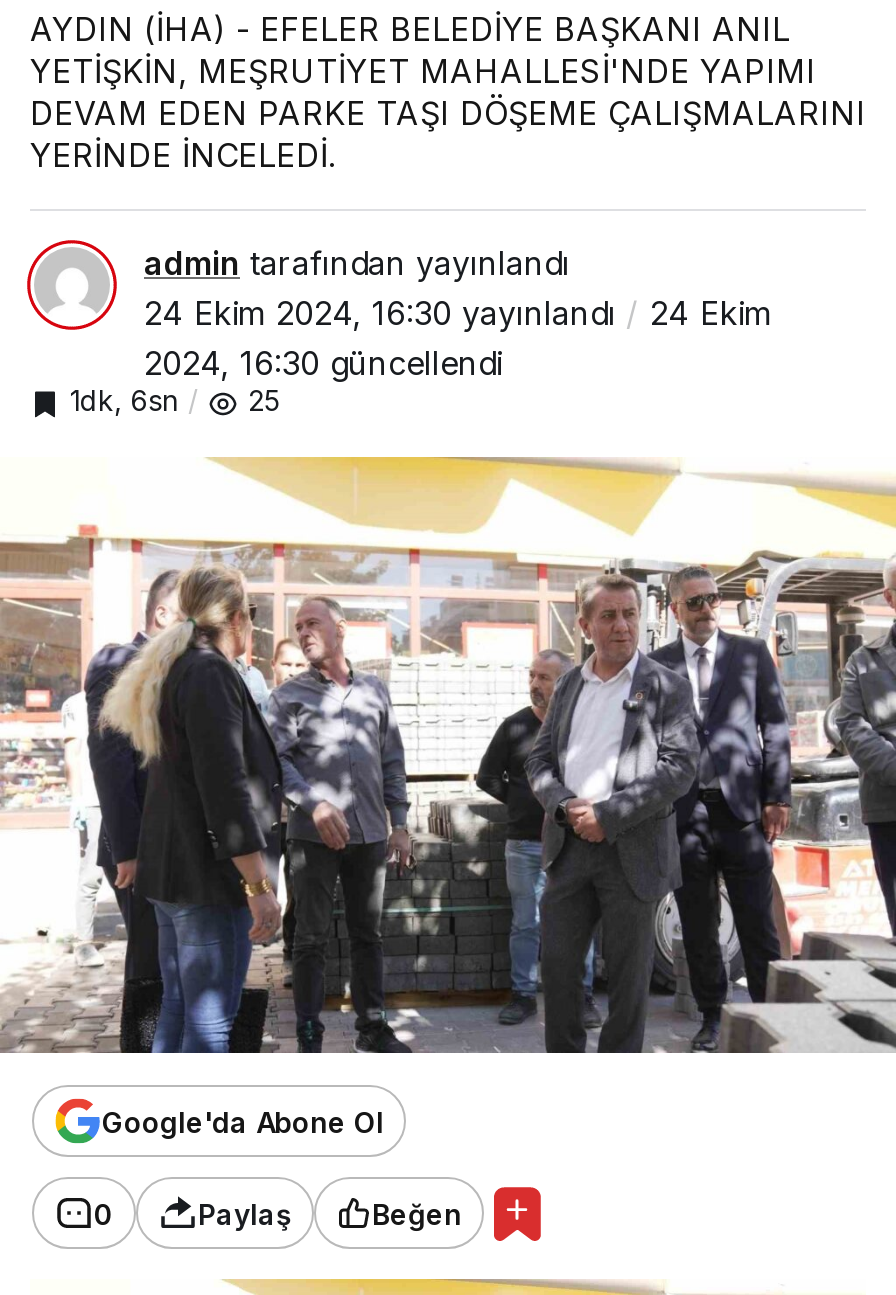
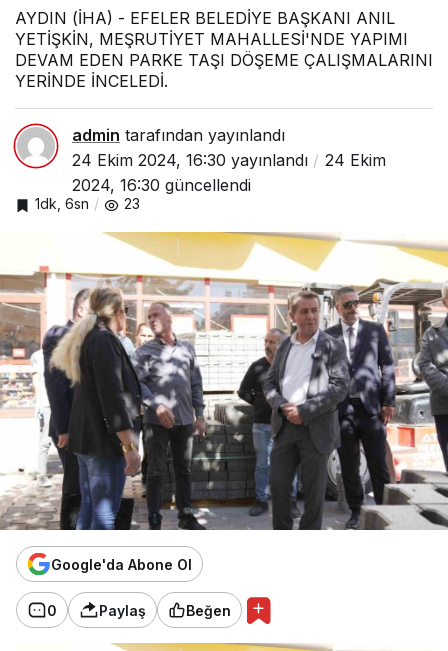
[248,383,280,417] 25 -> [124,195,140,212] 23

